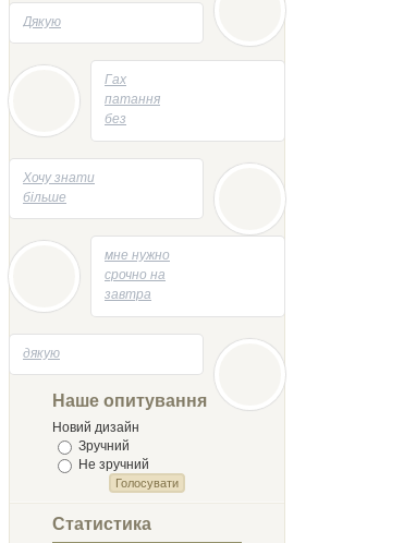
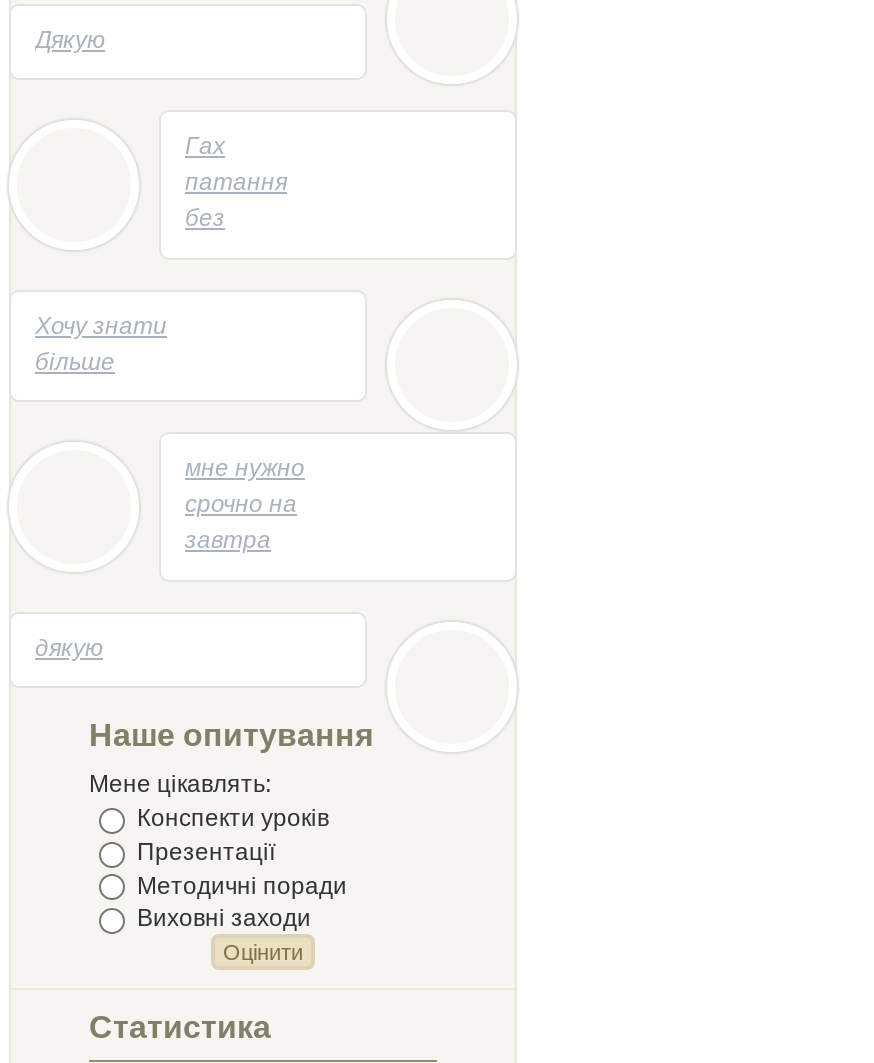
[52,420,149,472] Новий дизайн | Зручний | Не зручний -> [89,770,347,933] Мене цікавлять: | Конспекти уроків | Презентації | Методичні поради | Виховні заходи

